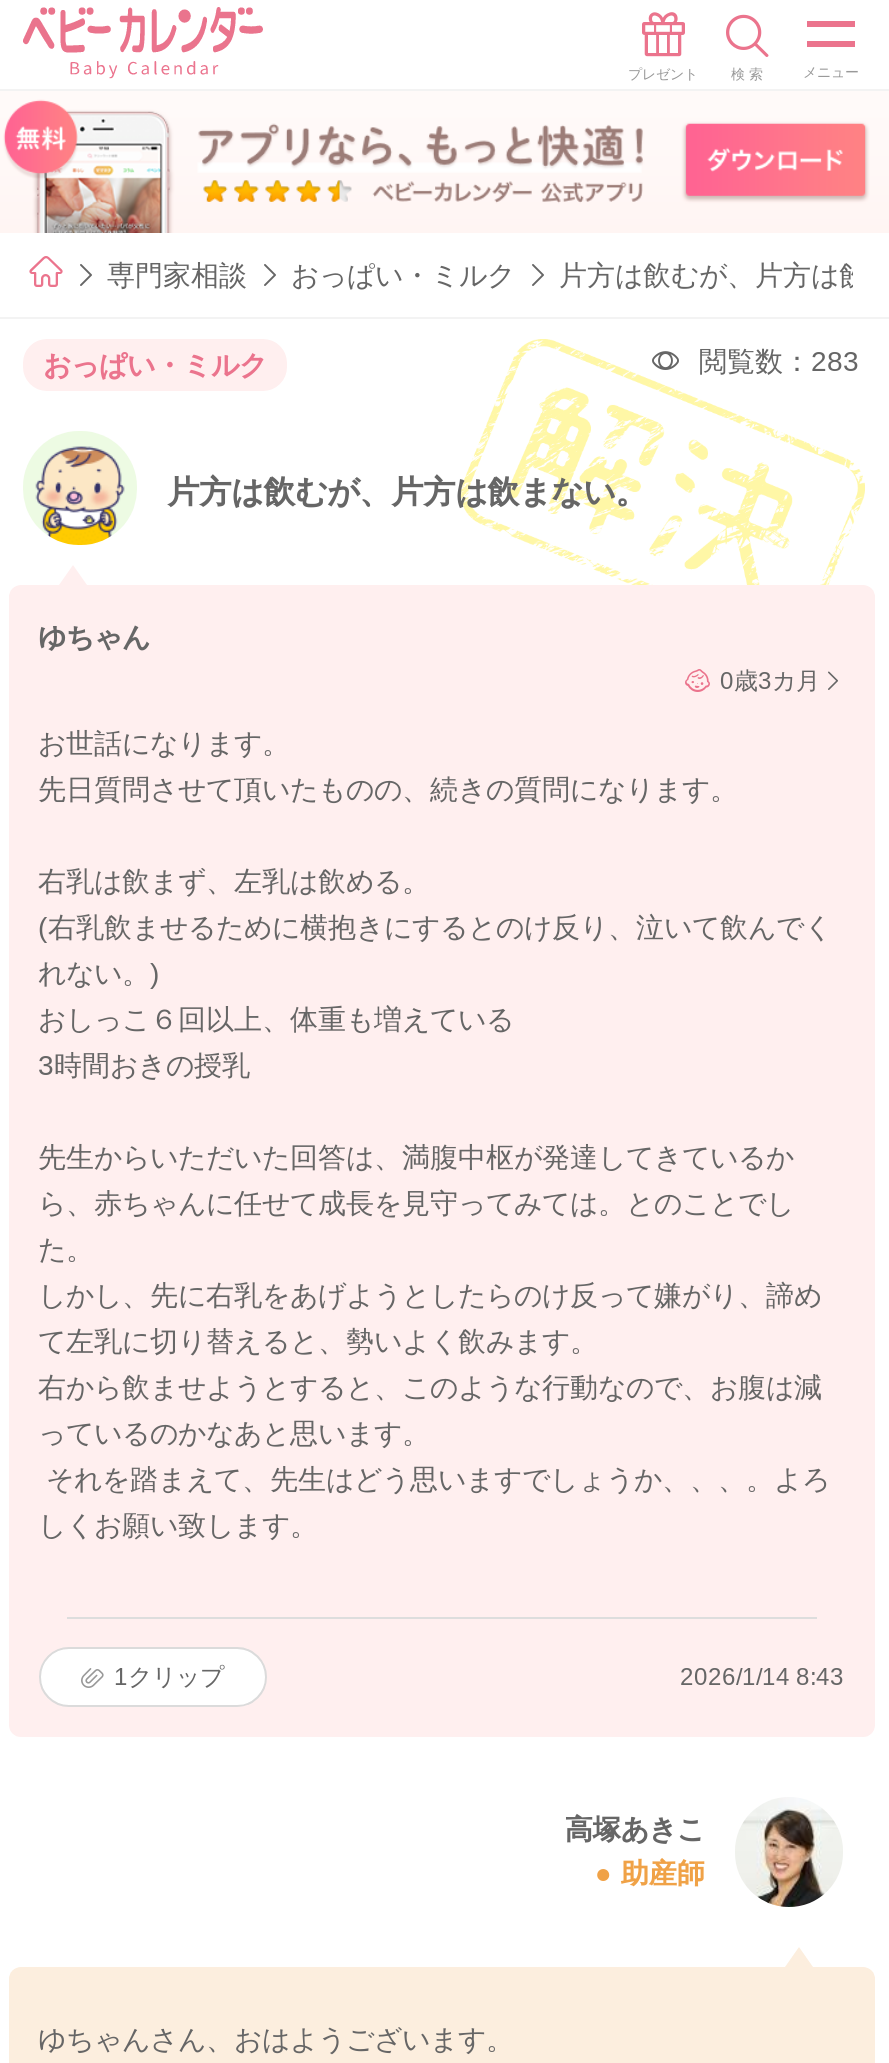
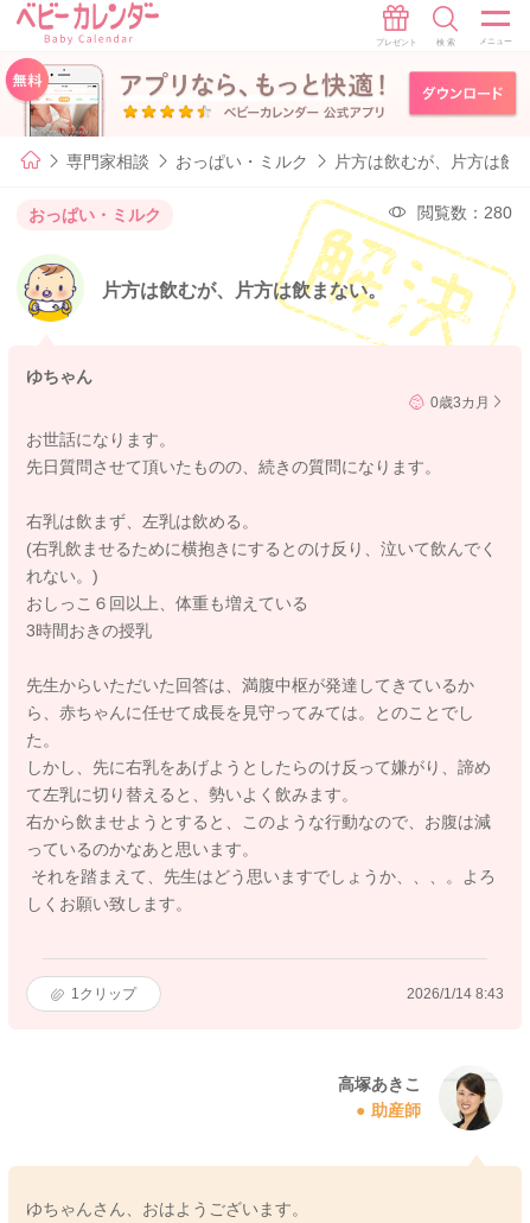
[699,345,859,377] 閲覧数：283 -> [417,203,512,222] 閲覧数：280

